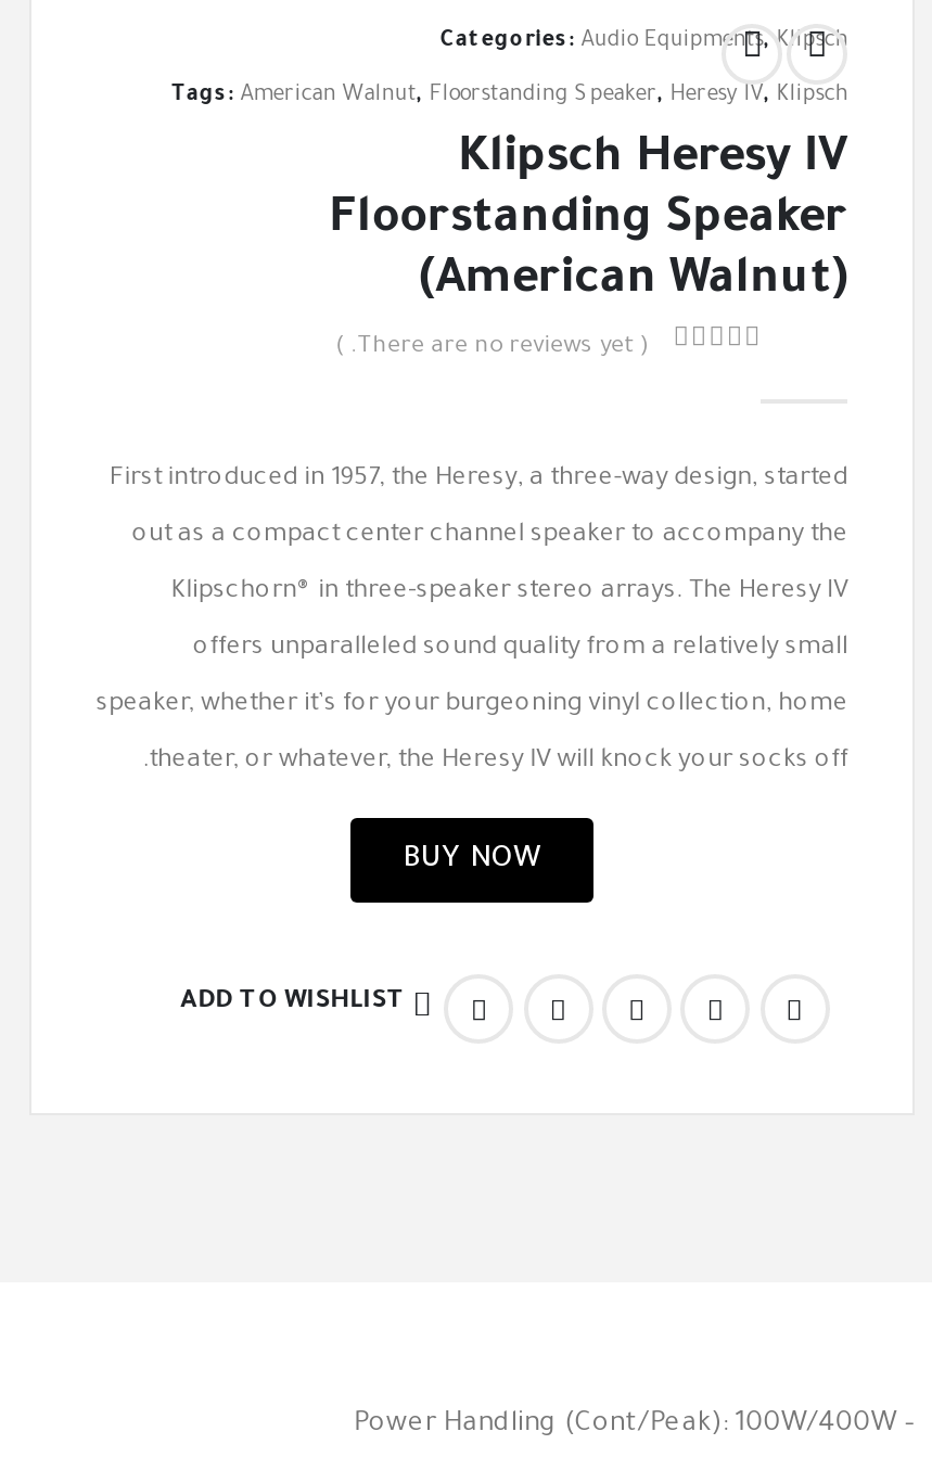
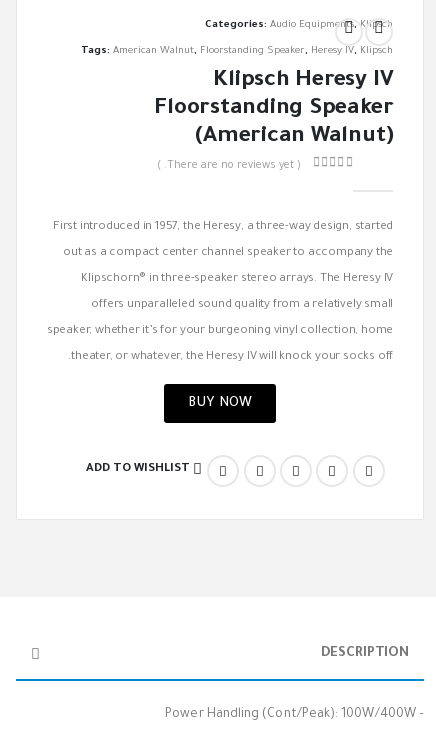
none -> [321,646,409,661] DESCRIPTION

